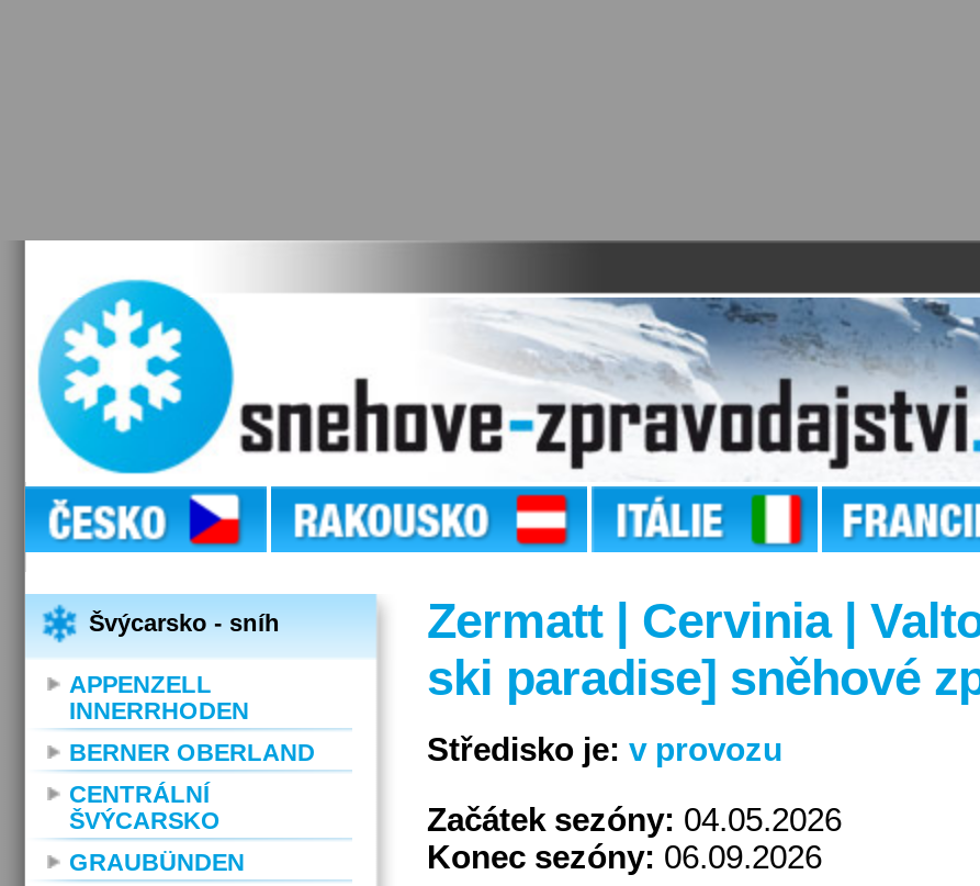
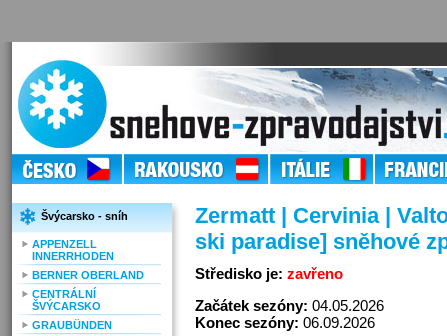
[427,730,782,767] Středisko je: v provozu -> [195,265,343,282] Středisko je: zavřeno

